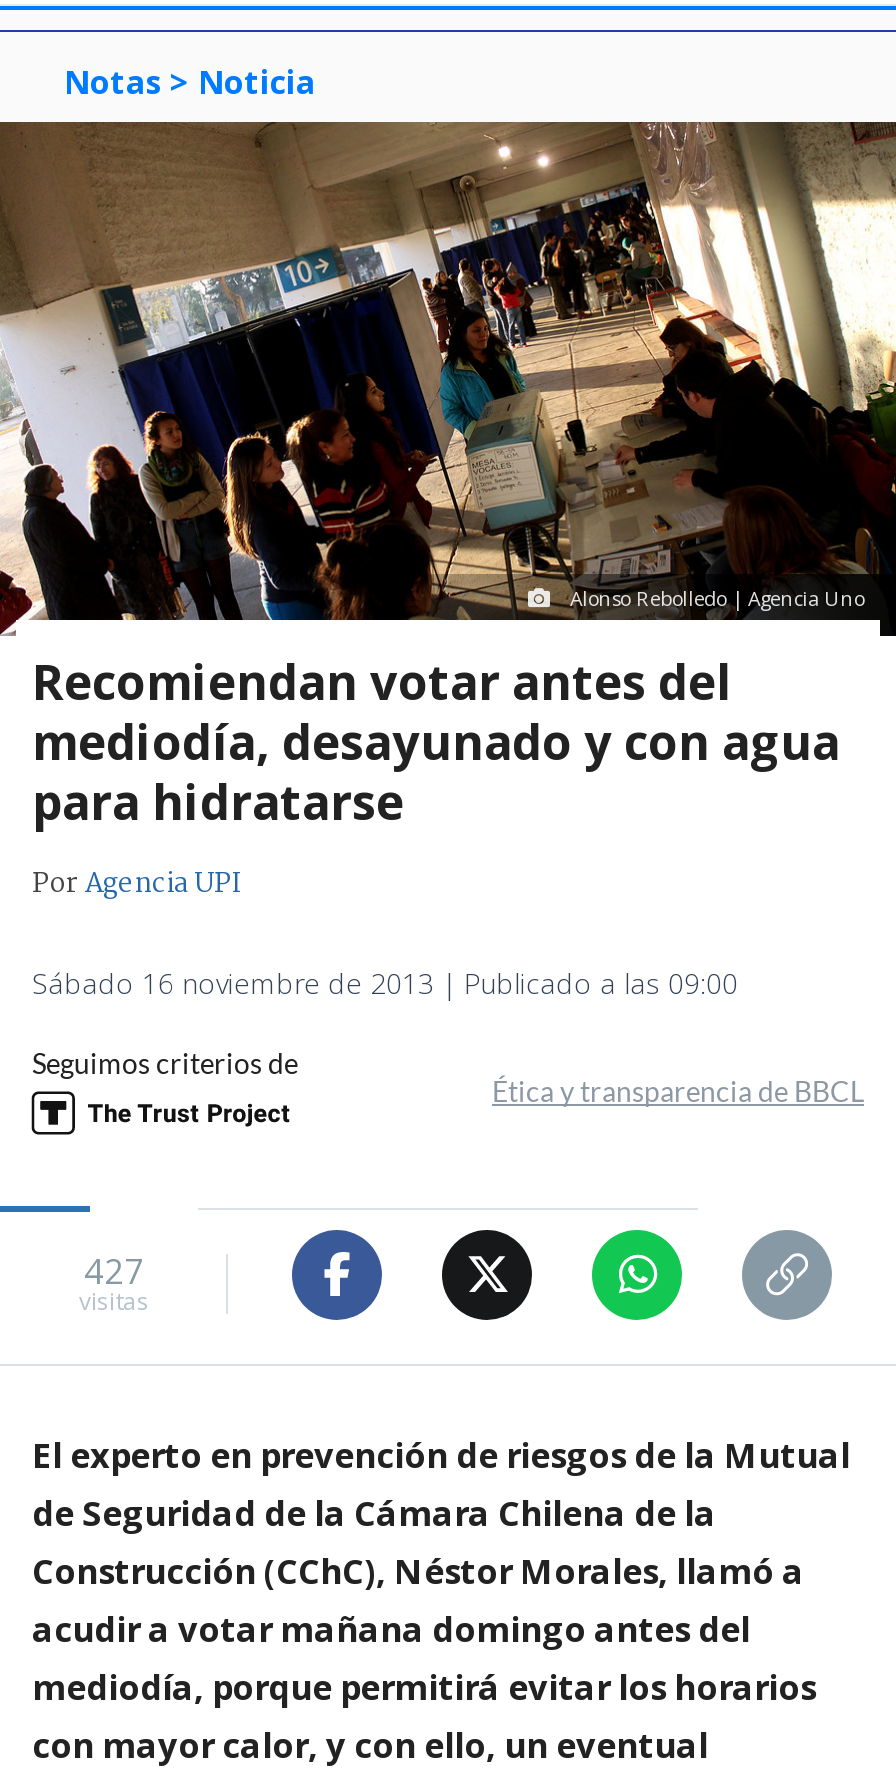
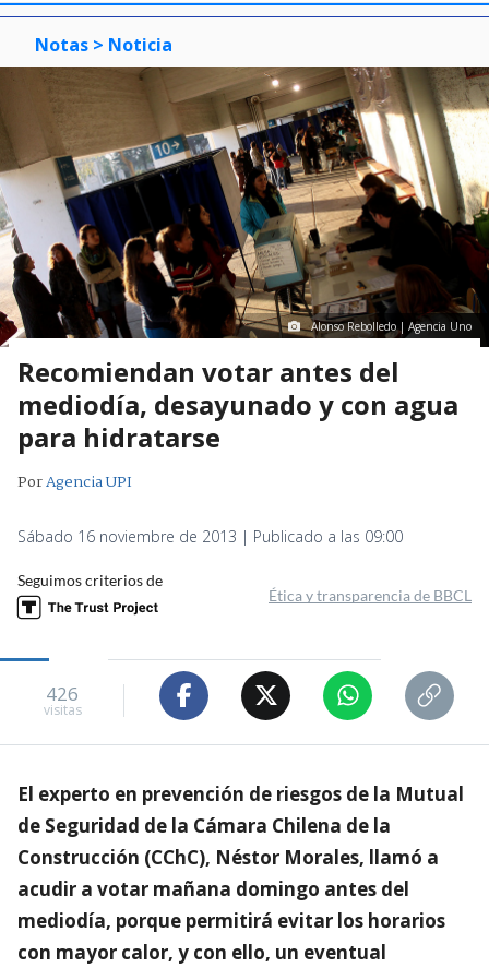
[84,1249,144,1295] 427 -> [46,681,79,706] 426

